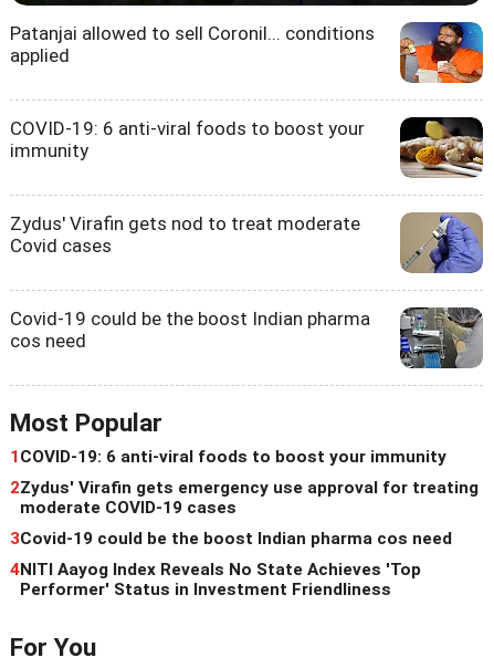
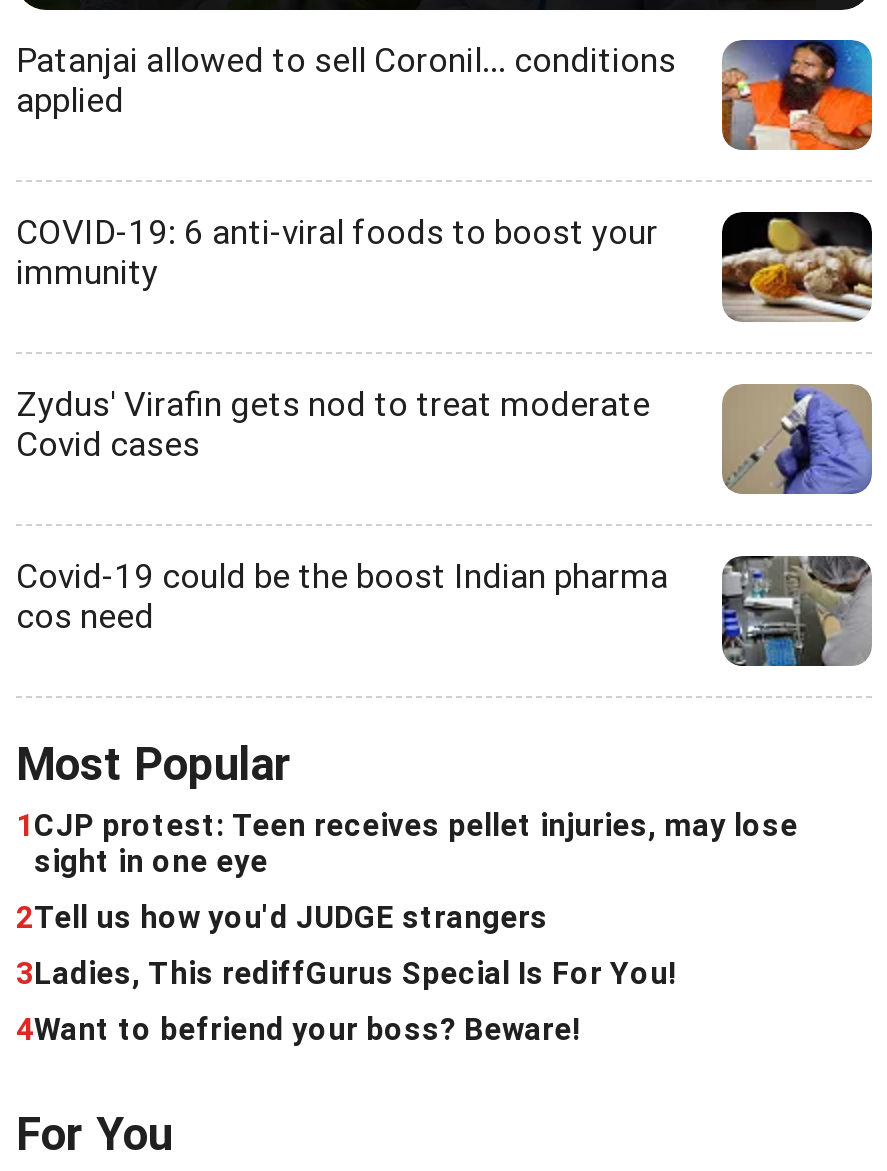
[10,447,446,467] 1 COVID-19: 6 anti-viral foods to boost your immunity -> [16,808,798,880] 1 CJP protest: Teen receives pellet injuries, may lose | sight in one eye
[10,478,479,518] 2Zydus' Virafin gets emergency use approval for treating | moderate COVID-19 cases -> [16,900,548,936] 2Tell us how you'd JUDGE strangers
[10,529,452,549] 3Covid-19 could be the boost Indian pharma cos need -> [16,956,676,992] 3Ladies, This rediffGurus Special Is For You!
[10,560,421,599] 4NITI Aayog Index Reveals No State Achieves 'Top | Performer' Status in Investment Friendliness -> [16,1012,580,1048] 4Want to befriend your boss? Beware!

